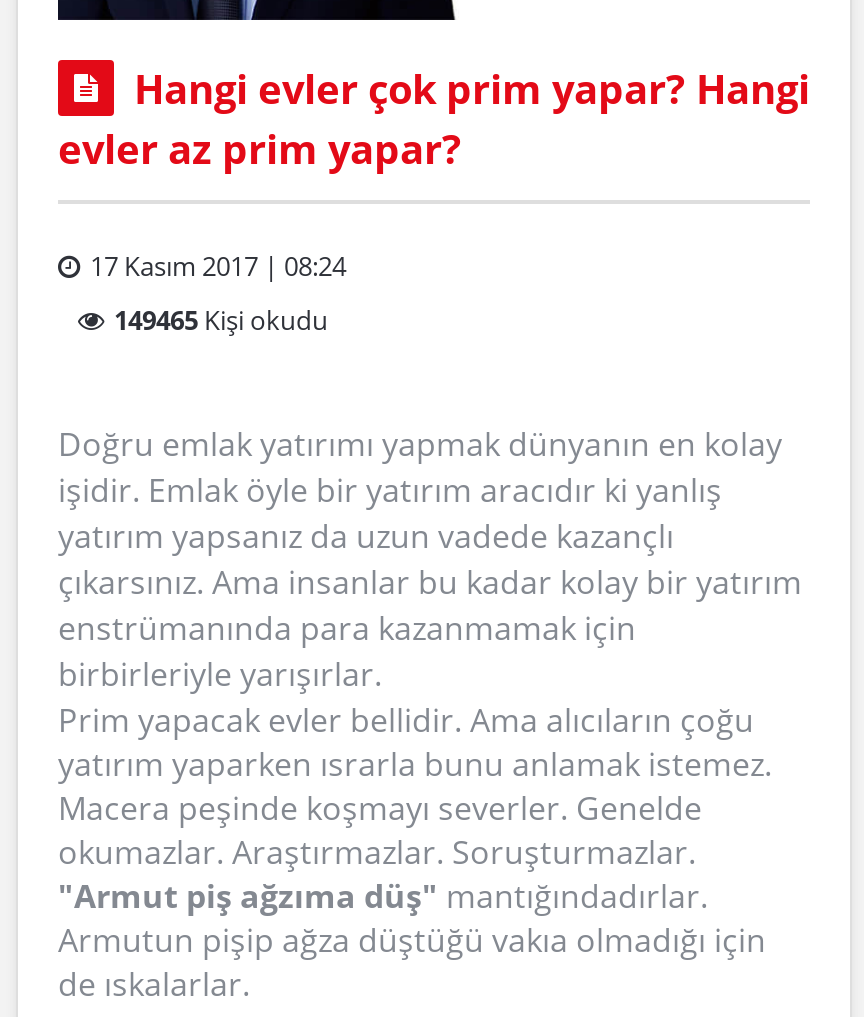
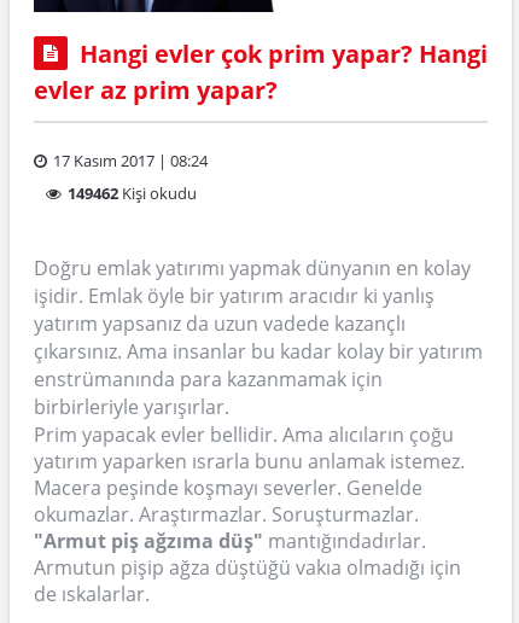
[114,302,328,338] 149465 Kişi okudu -> [68,182,197,204] 149462 Kişi okudu

